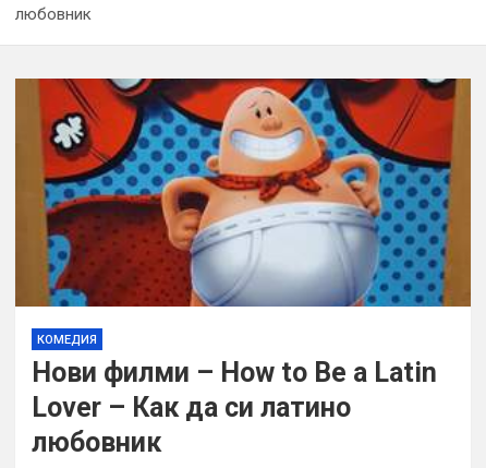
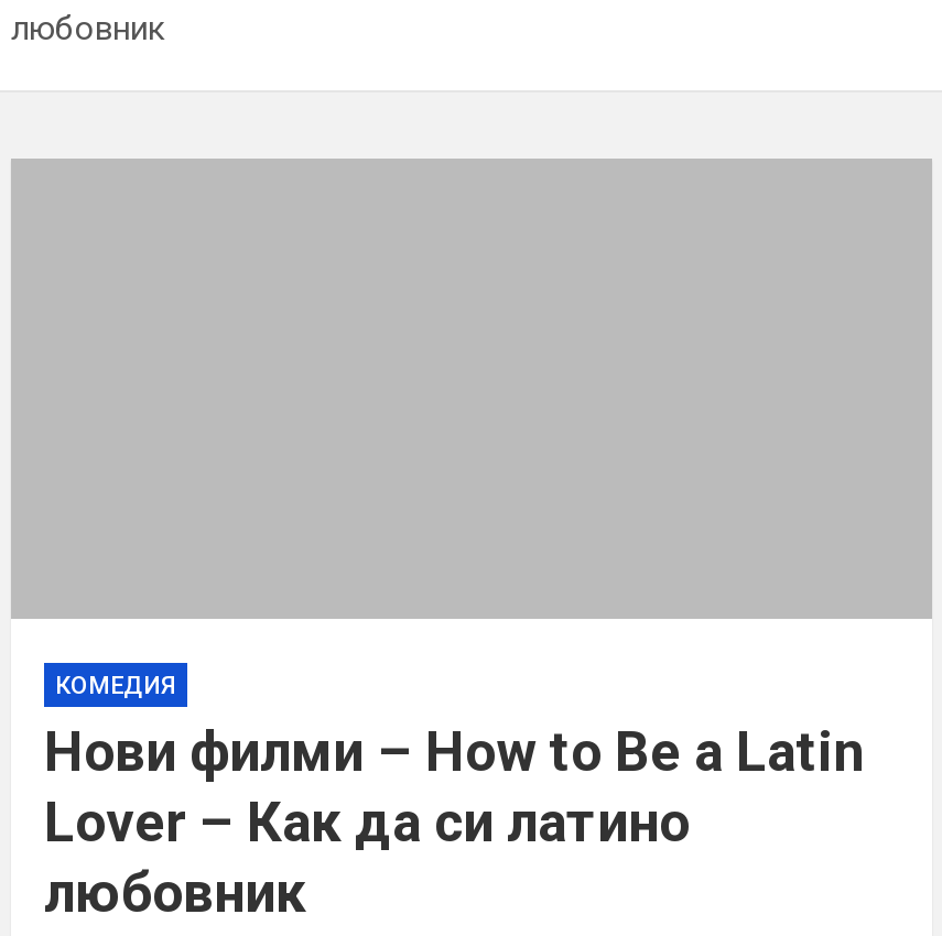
[15,77,471,308] [image] -> none

